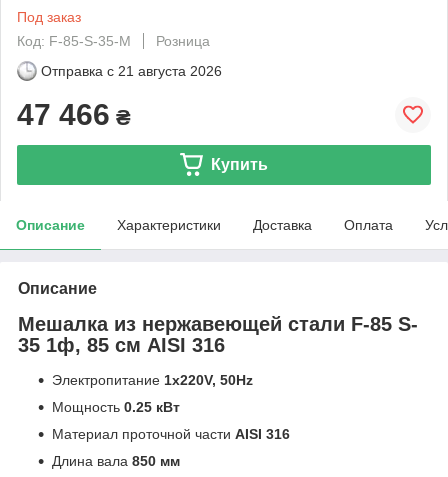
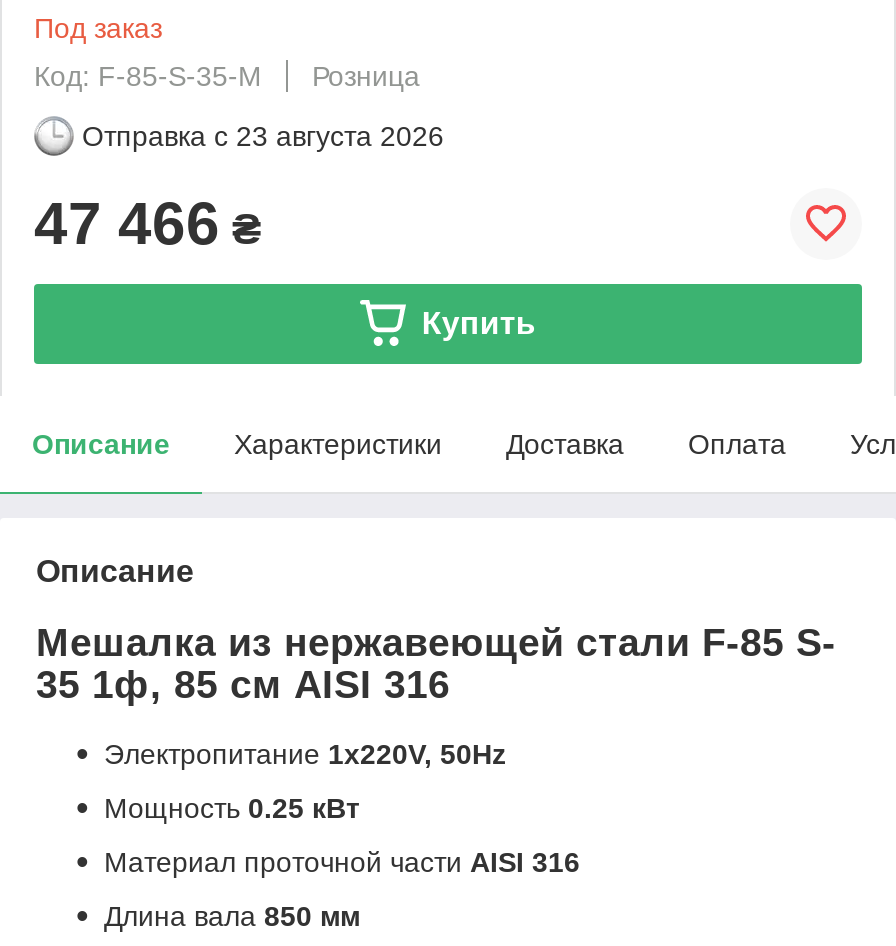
[41,63,222,79] Отправка с 21 августа 2026 -> [82,120,444,152] Отправка с 23 августа 2026

